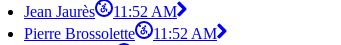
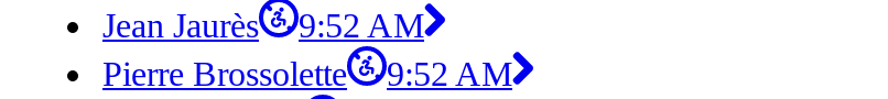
[24,3,177,20] Jean Jaurès 11:52 AM -> [102,7,424,44] Jean Jaurès 9:52 AM
[24,25,217,42] Pierre Brossolette 11:52 AM -> [102,55,512,93] Pierre Brossolette 9:52 AM

